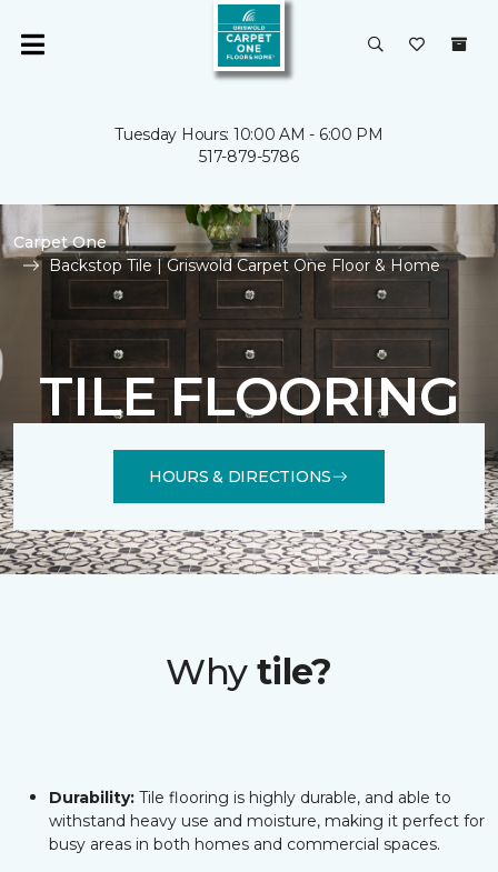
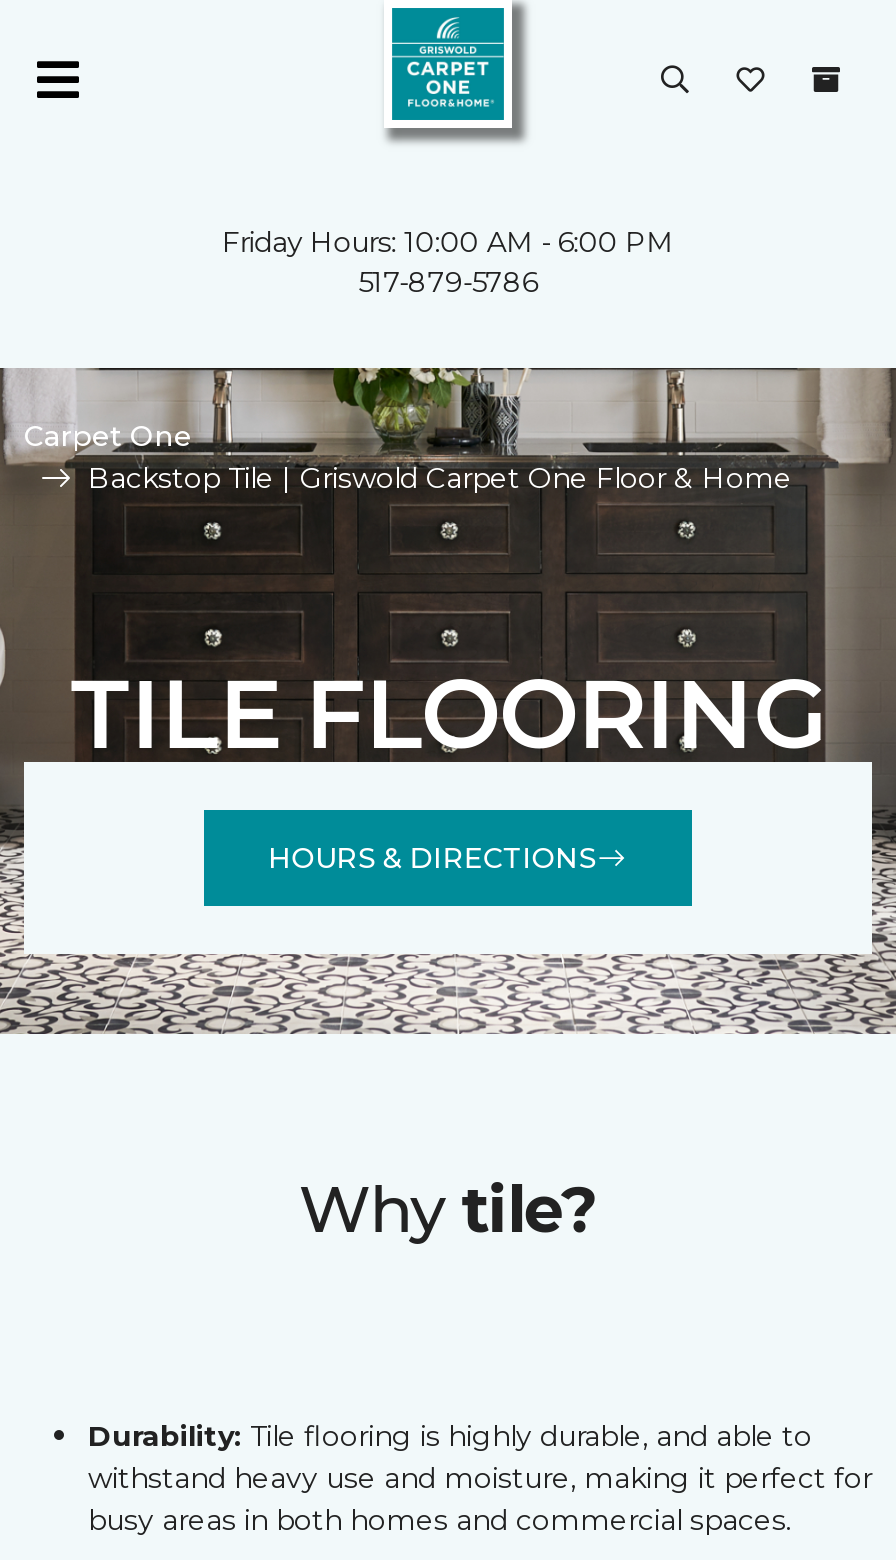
[115,124,383,144] Tuesday Hours: 10:00 AM - 6:00 PM -> [222,224,674,260] Friday Hours: 10:00 AM - 6:00 PM

